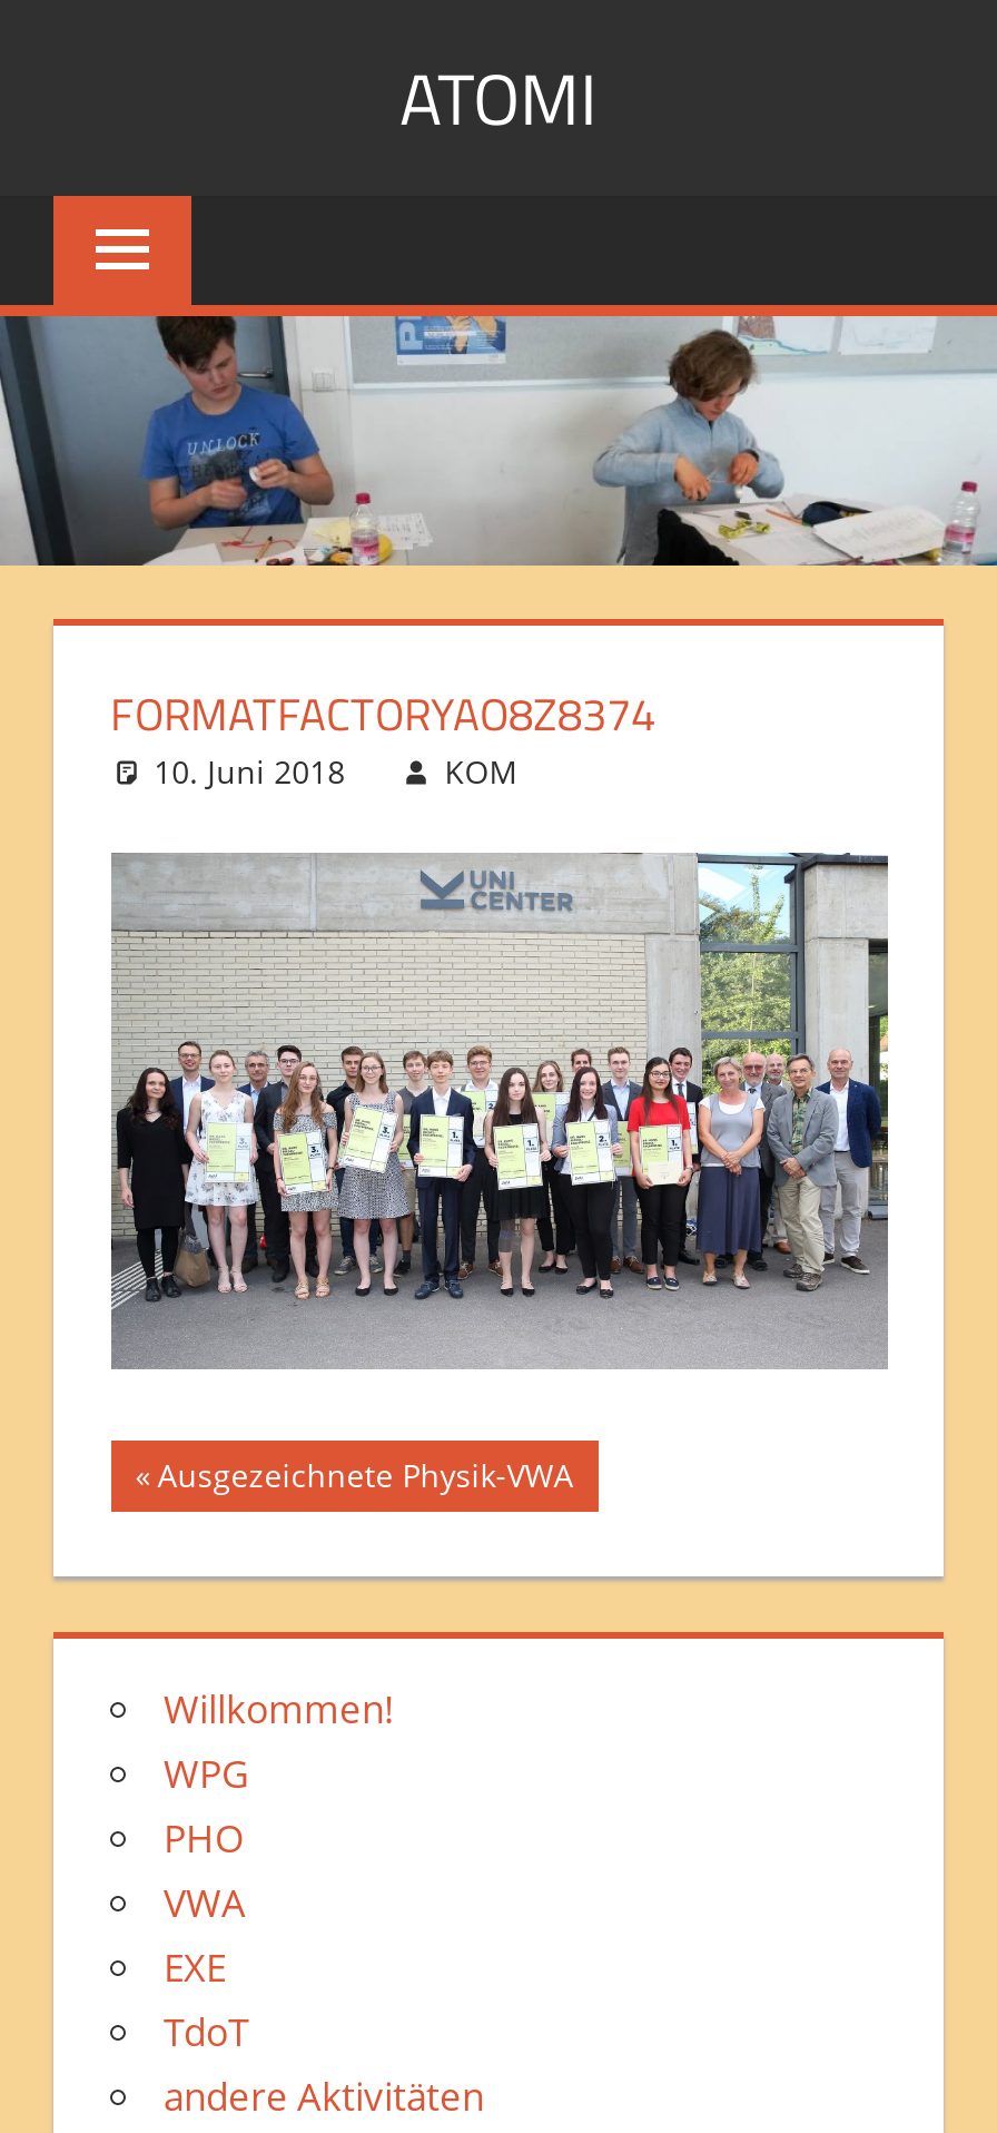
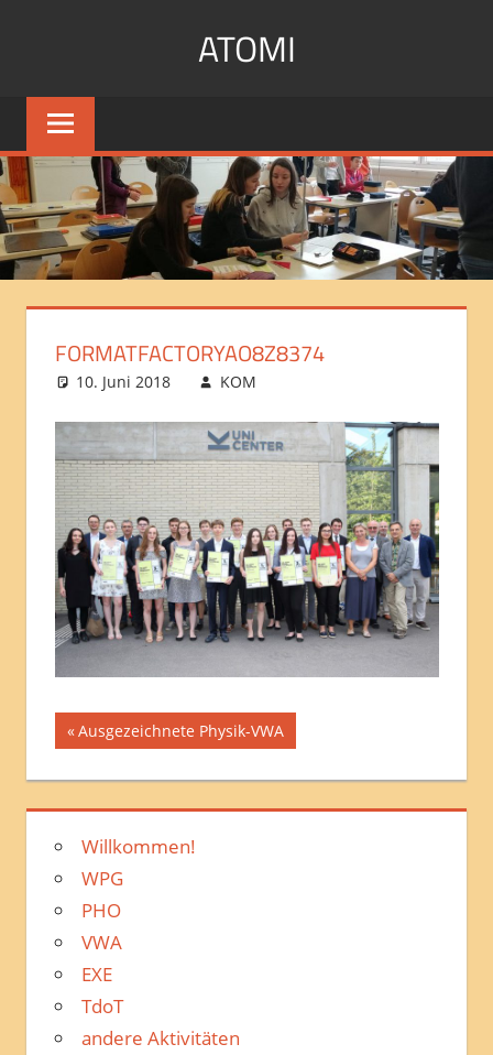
[7,314,990,568] [image] -> [3,155,490,281] [image]

